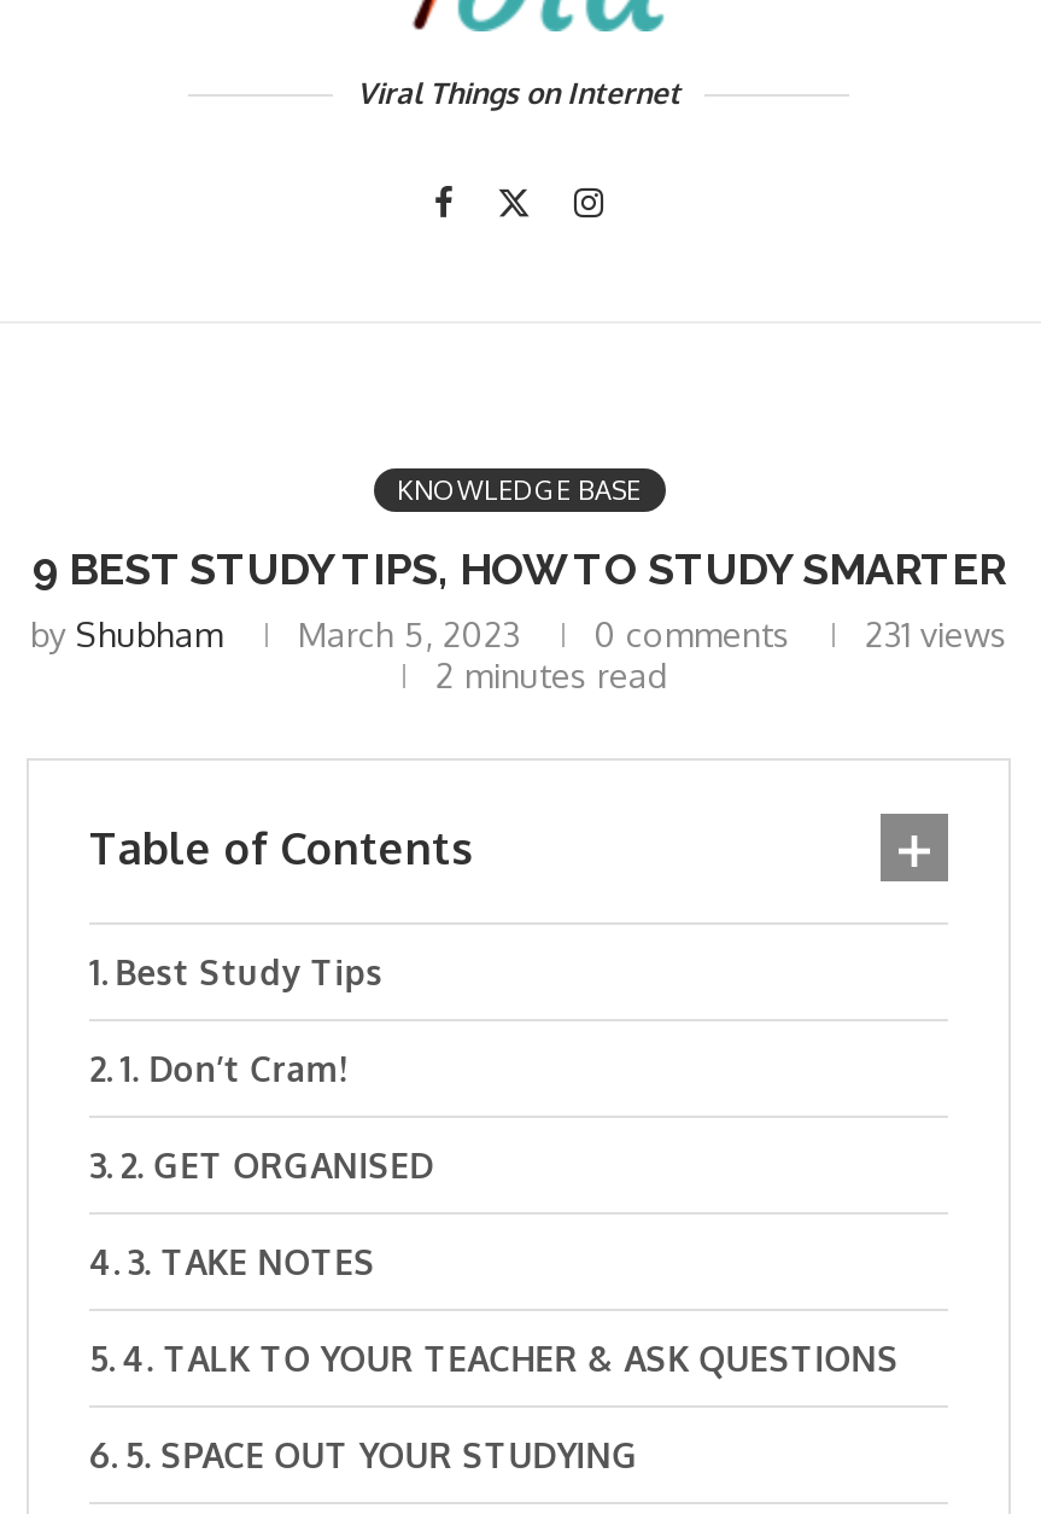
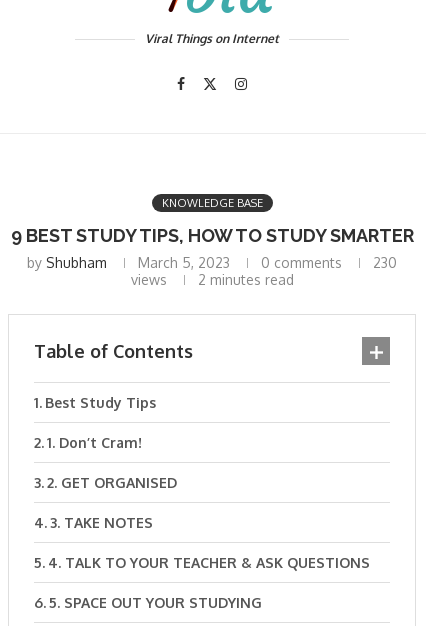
[865,613,1007,654] 231 views -> [130,254,397,288] 230 | views

